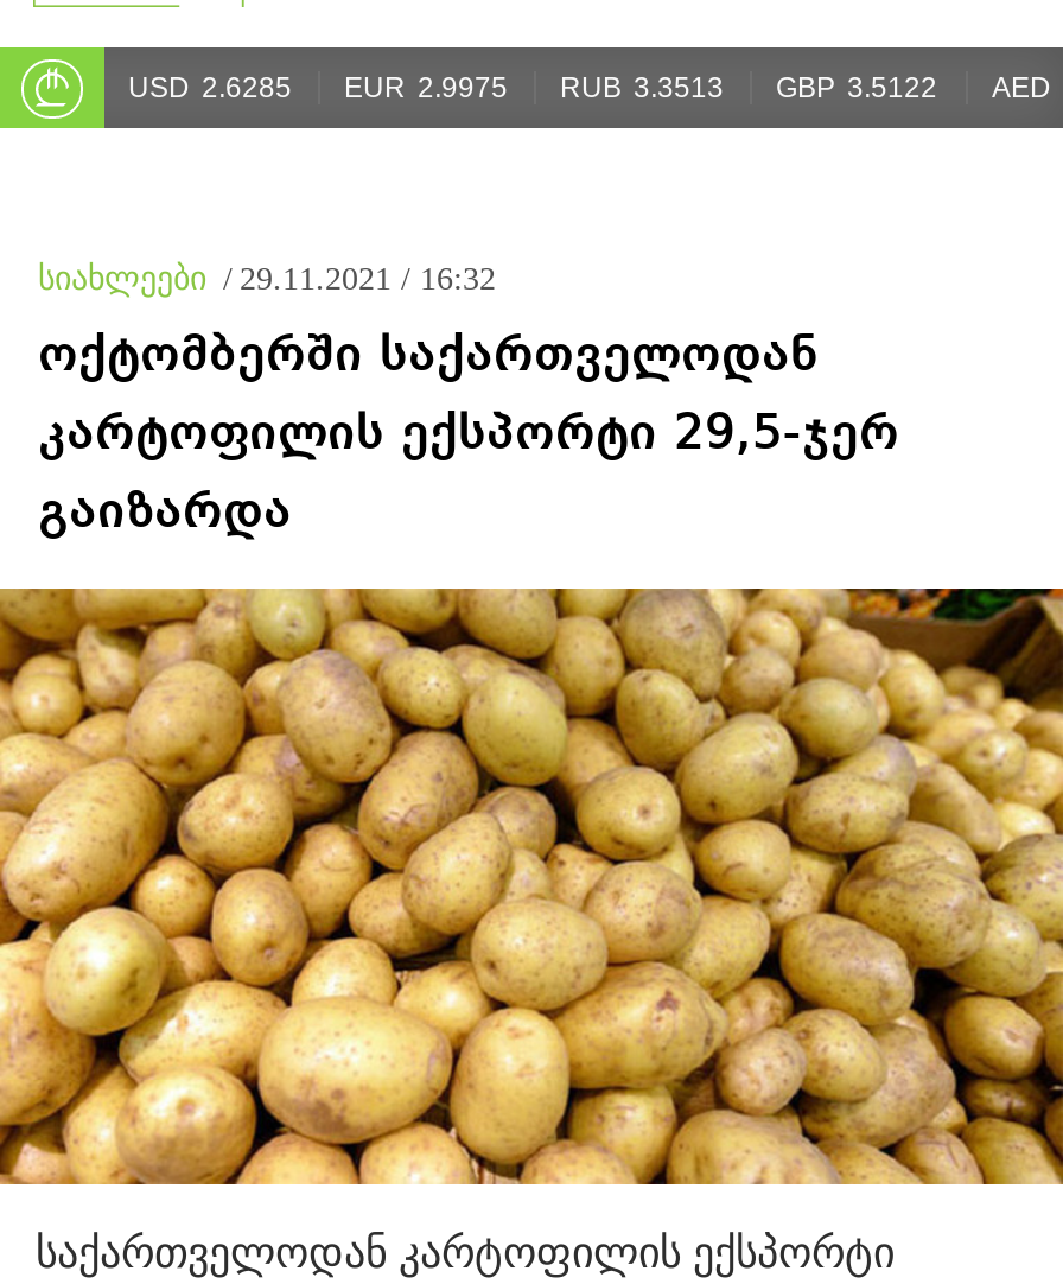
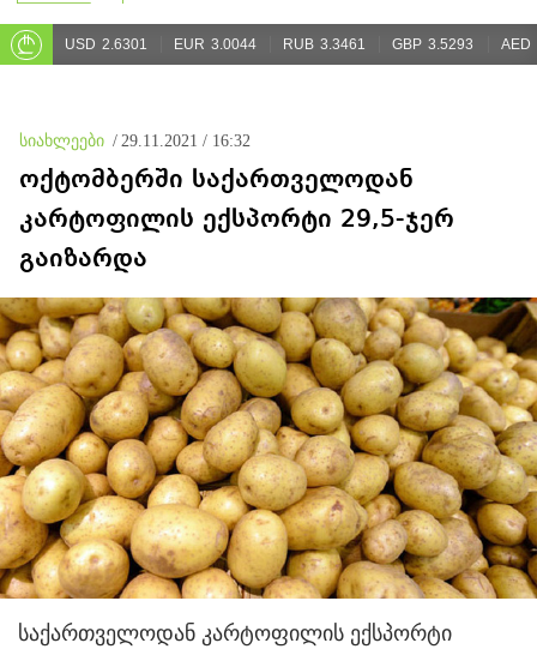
[128,71,292,104] USD 2.6285 -> [65,36,147,53] USD 2.6301
[344,71,508,104] EUR 2.9975 -> [174,36,257,53] EUR 3.0044
[560,71,724,104] RUB 3.3513 -> [283,36,366,53] RUB 3.3461
[776,71,937,104] GBP 3.5122 -> [392,36,473,53] GBP 3.5293

